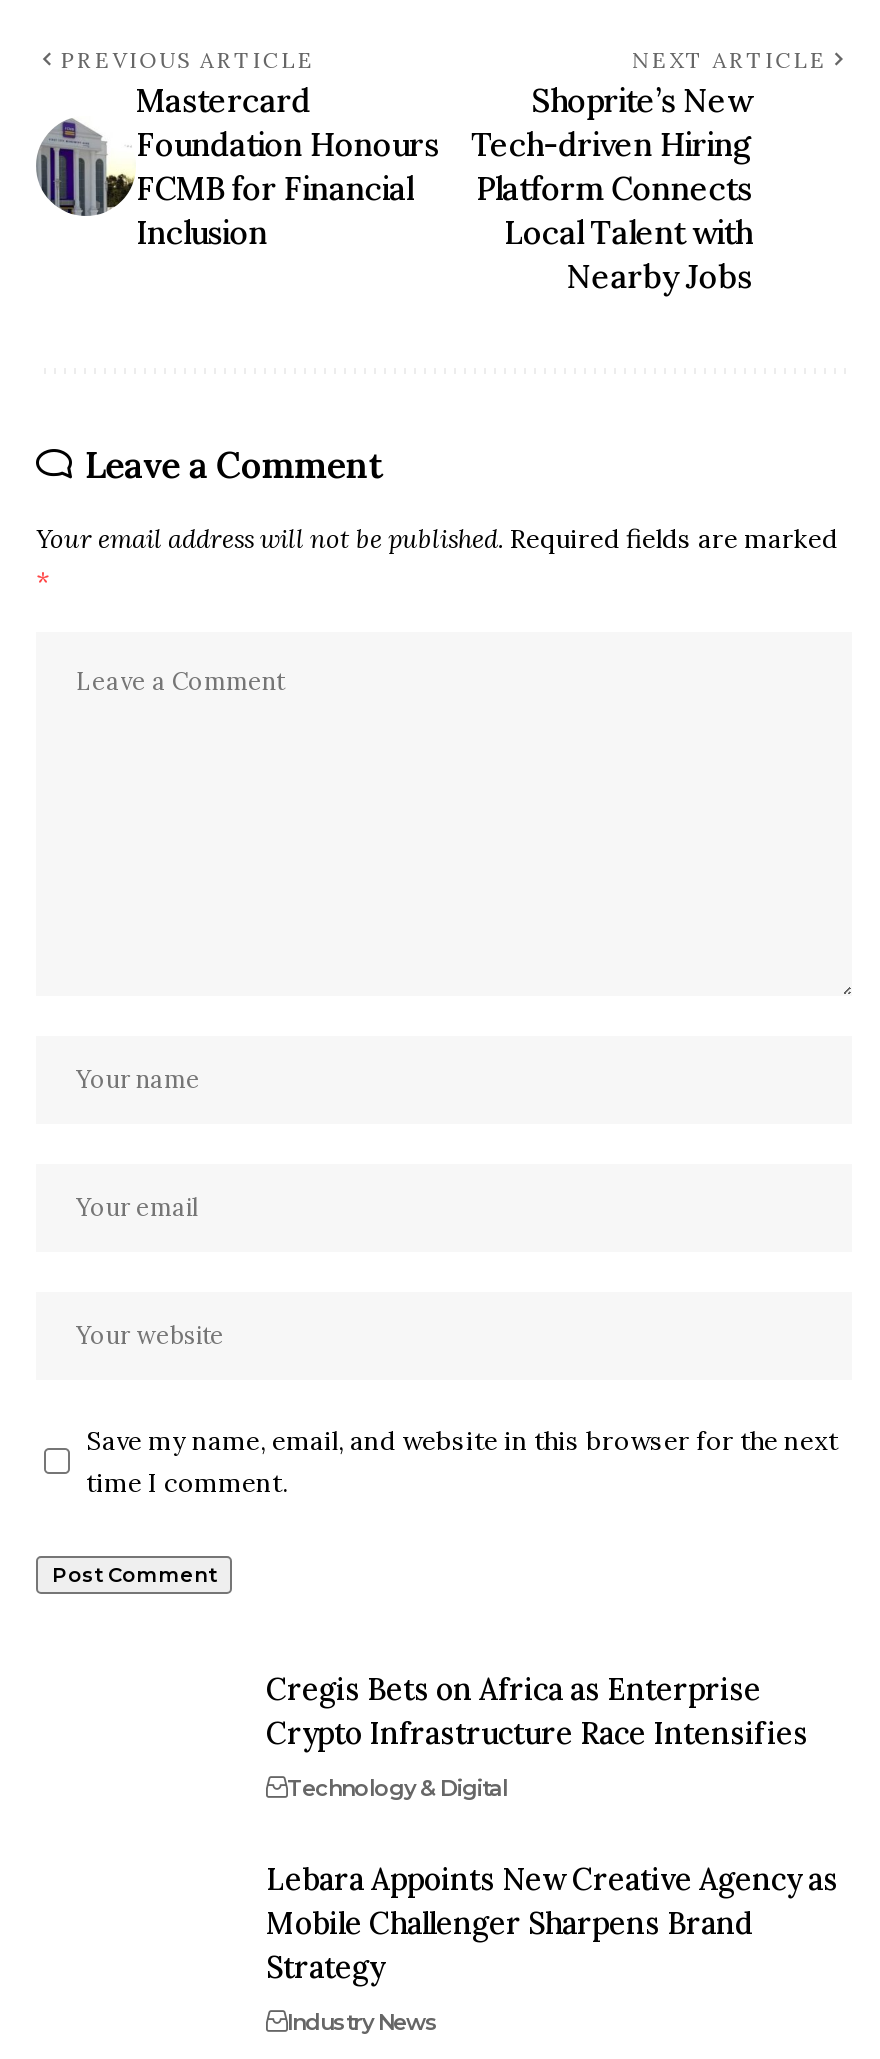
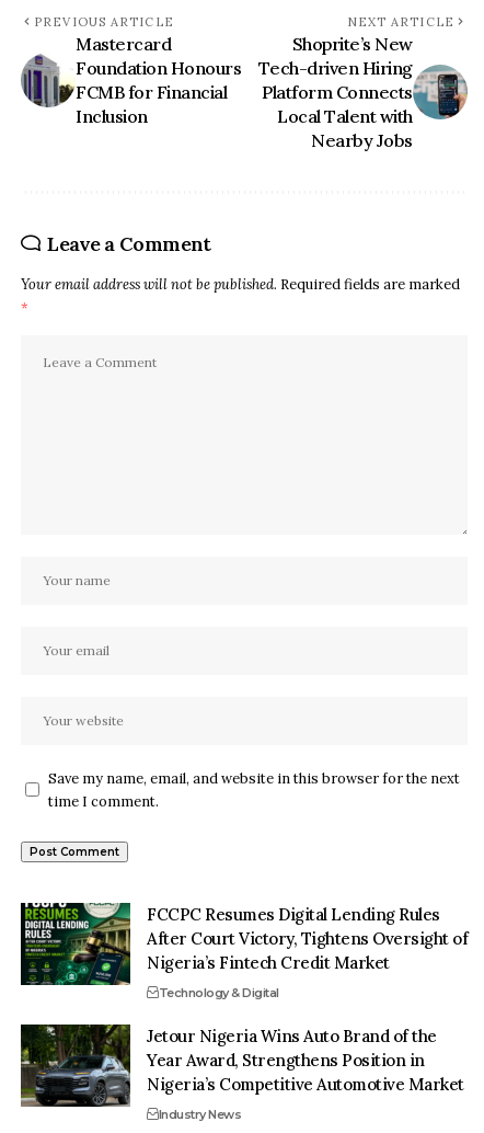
none -> [417,64,469,121] [image]
none -> [20,902,131,986] [image]
[266,1670,808,1752] Cregis Bets on Africa as Enterprise | Crypto Infrastructure Race Intensifies -> [147,904,468,973] FCCPC Resumes Digital Lending Rules | After Court Victory, Tightens Oversight of | Nigeria’s Fintech Credit Market
none -> [20,1023,131,1108] [image]
[266,1860,838,1986] Lebara Appoints New Creative Agency as | Mobile Challenger Sharpens Brand | Strategy -> [147,1026,464,1095] Jetour Nigeria Wins Auto Brand of the | Year Award, Strengthens Position in | Nigeria’s Competitive Automotive Market

